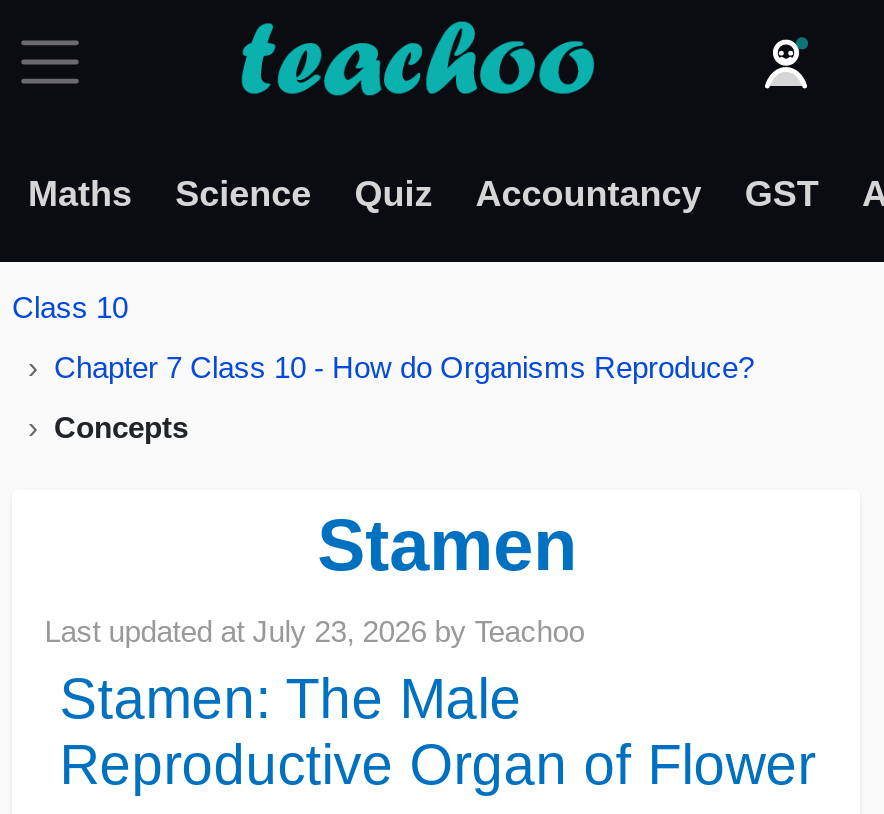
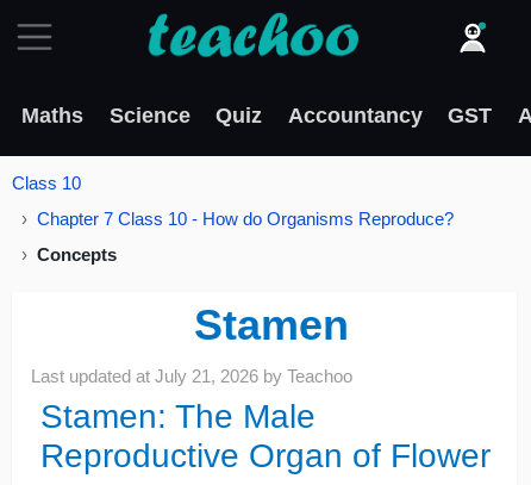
[44,614,584,648] Last updated at July 23, 2026 by Teachoo -> [31,366,353,386] Last updated at July 21, 2026 by Teachoo

